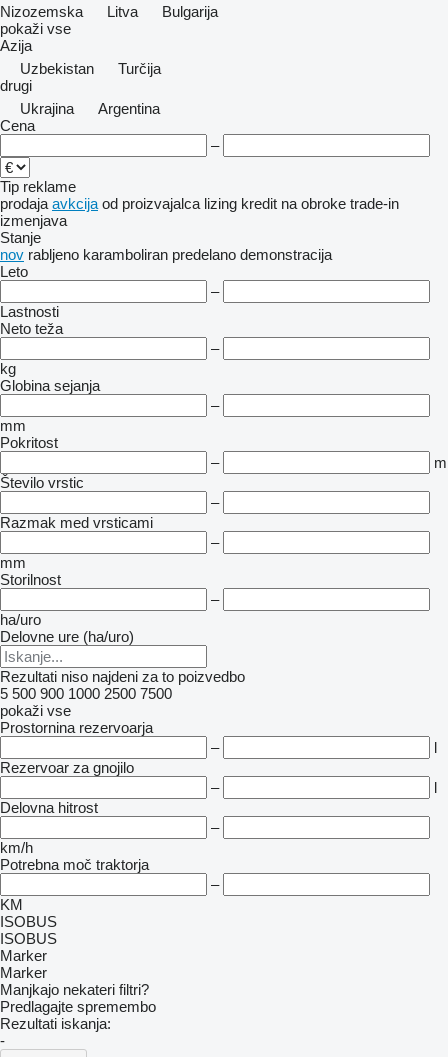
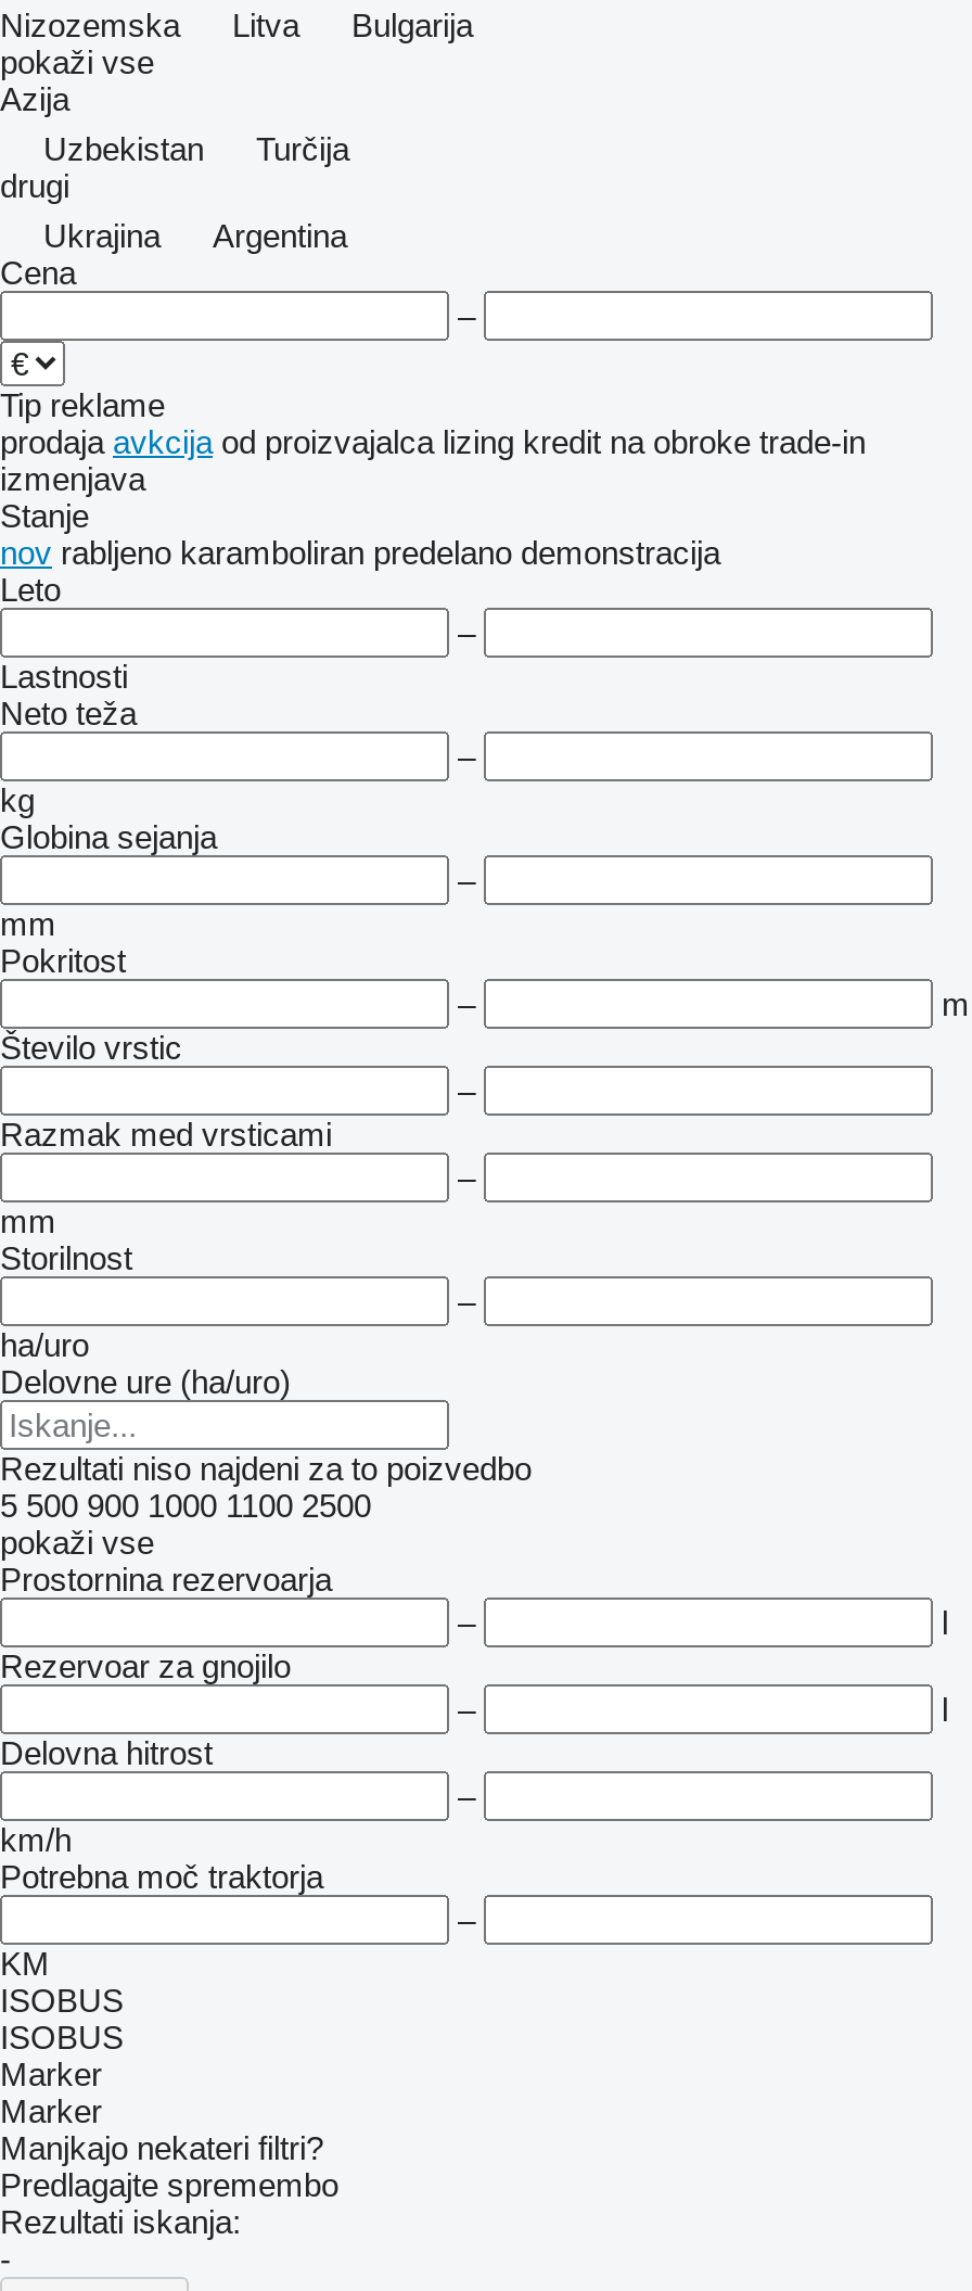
[0,685,172,702] 5 500 900 1000 2500 7500 -> [0,1487,371,1524] 5 500 900 1000 1100 2500

